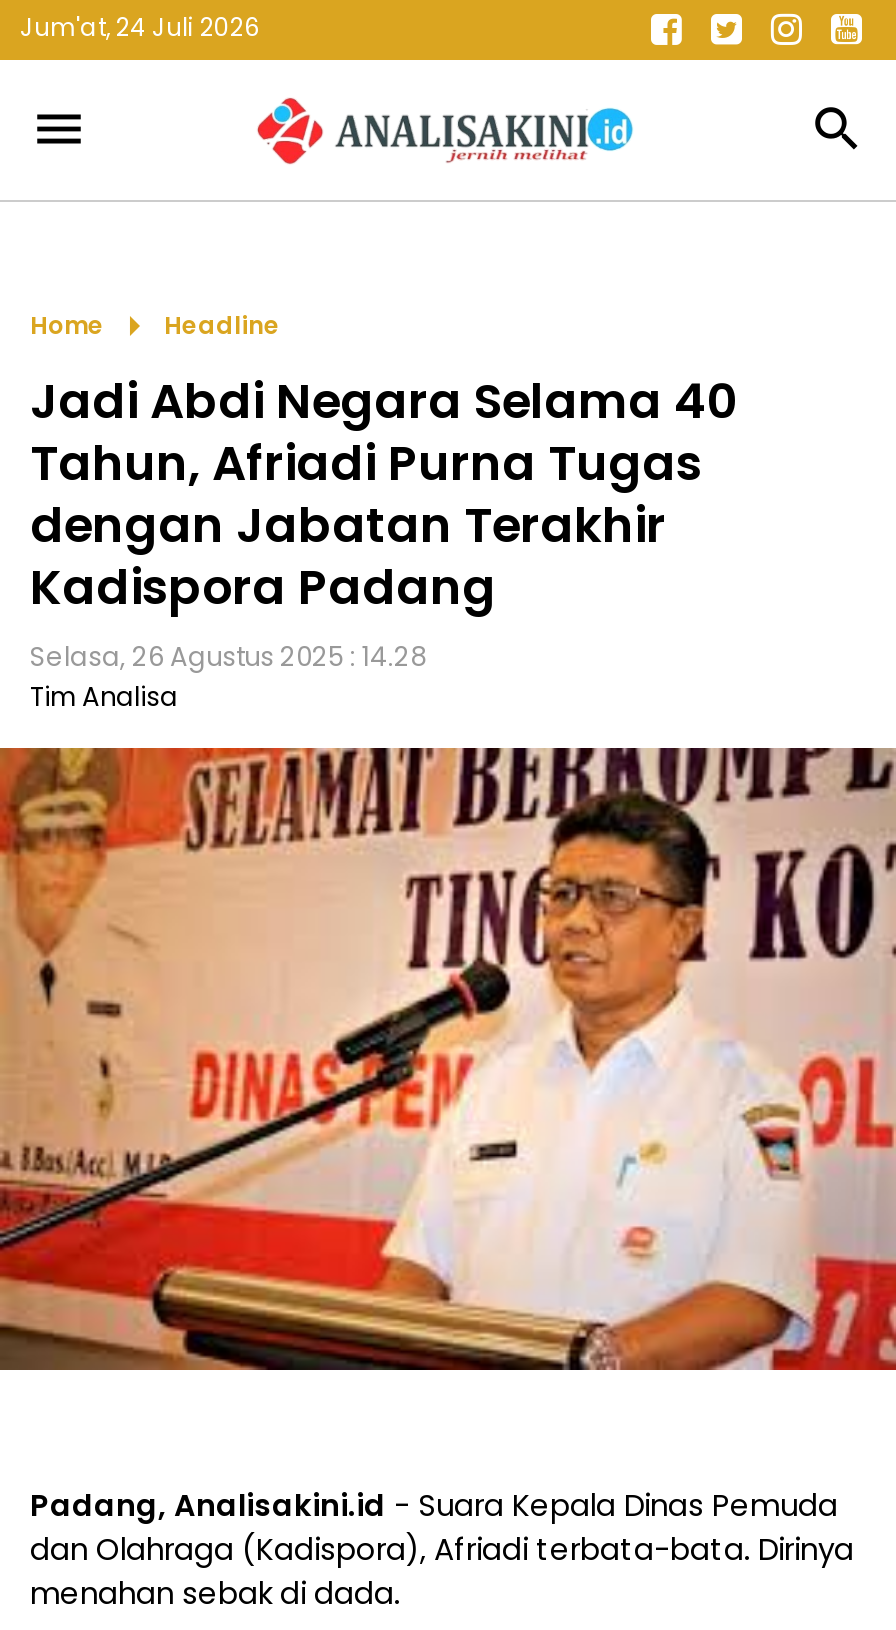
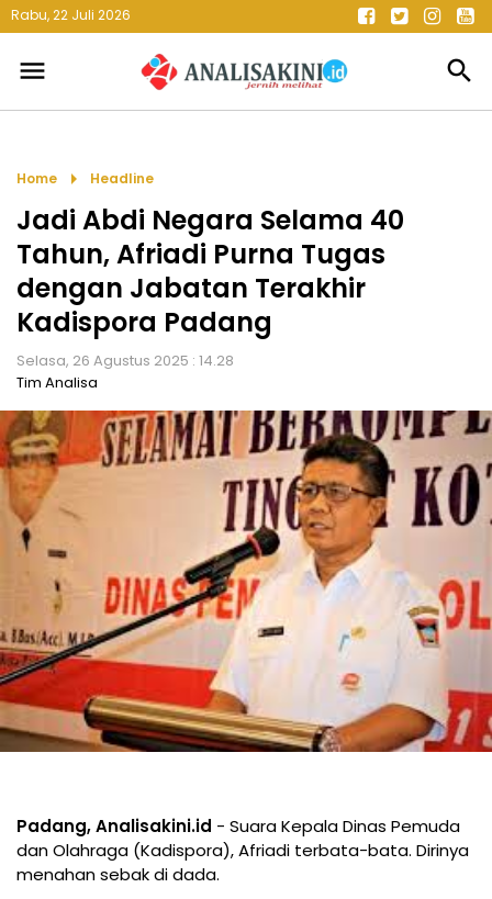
[20,10,260,44] Jum'at, 24 Juli 2026 -> [11,5,131,24] Rabu, 22 Juli 2026

